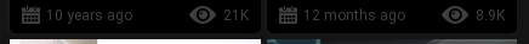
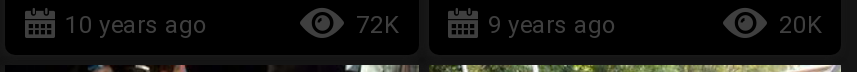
[223,7,248,24] 21K -> [356,10,398,38] 72K
[303,7,505,24] 12 months ago | 8.9K -> [488,10,821,38] 9 years ago | 20K

